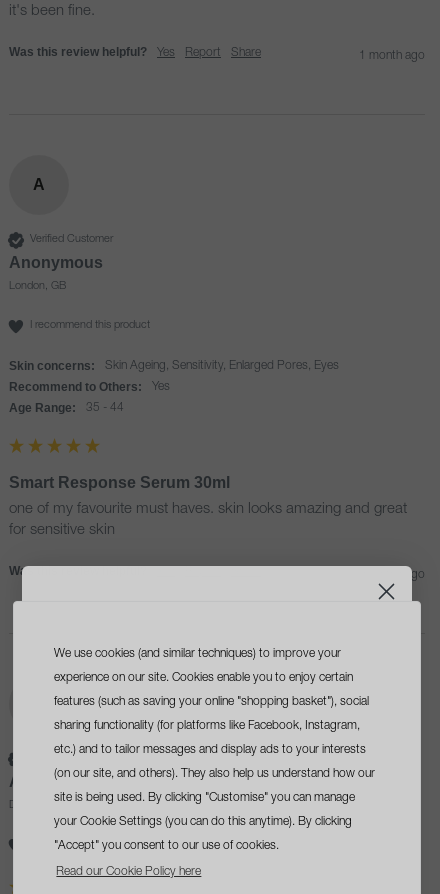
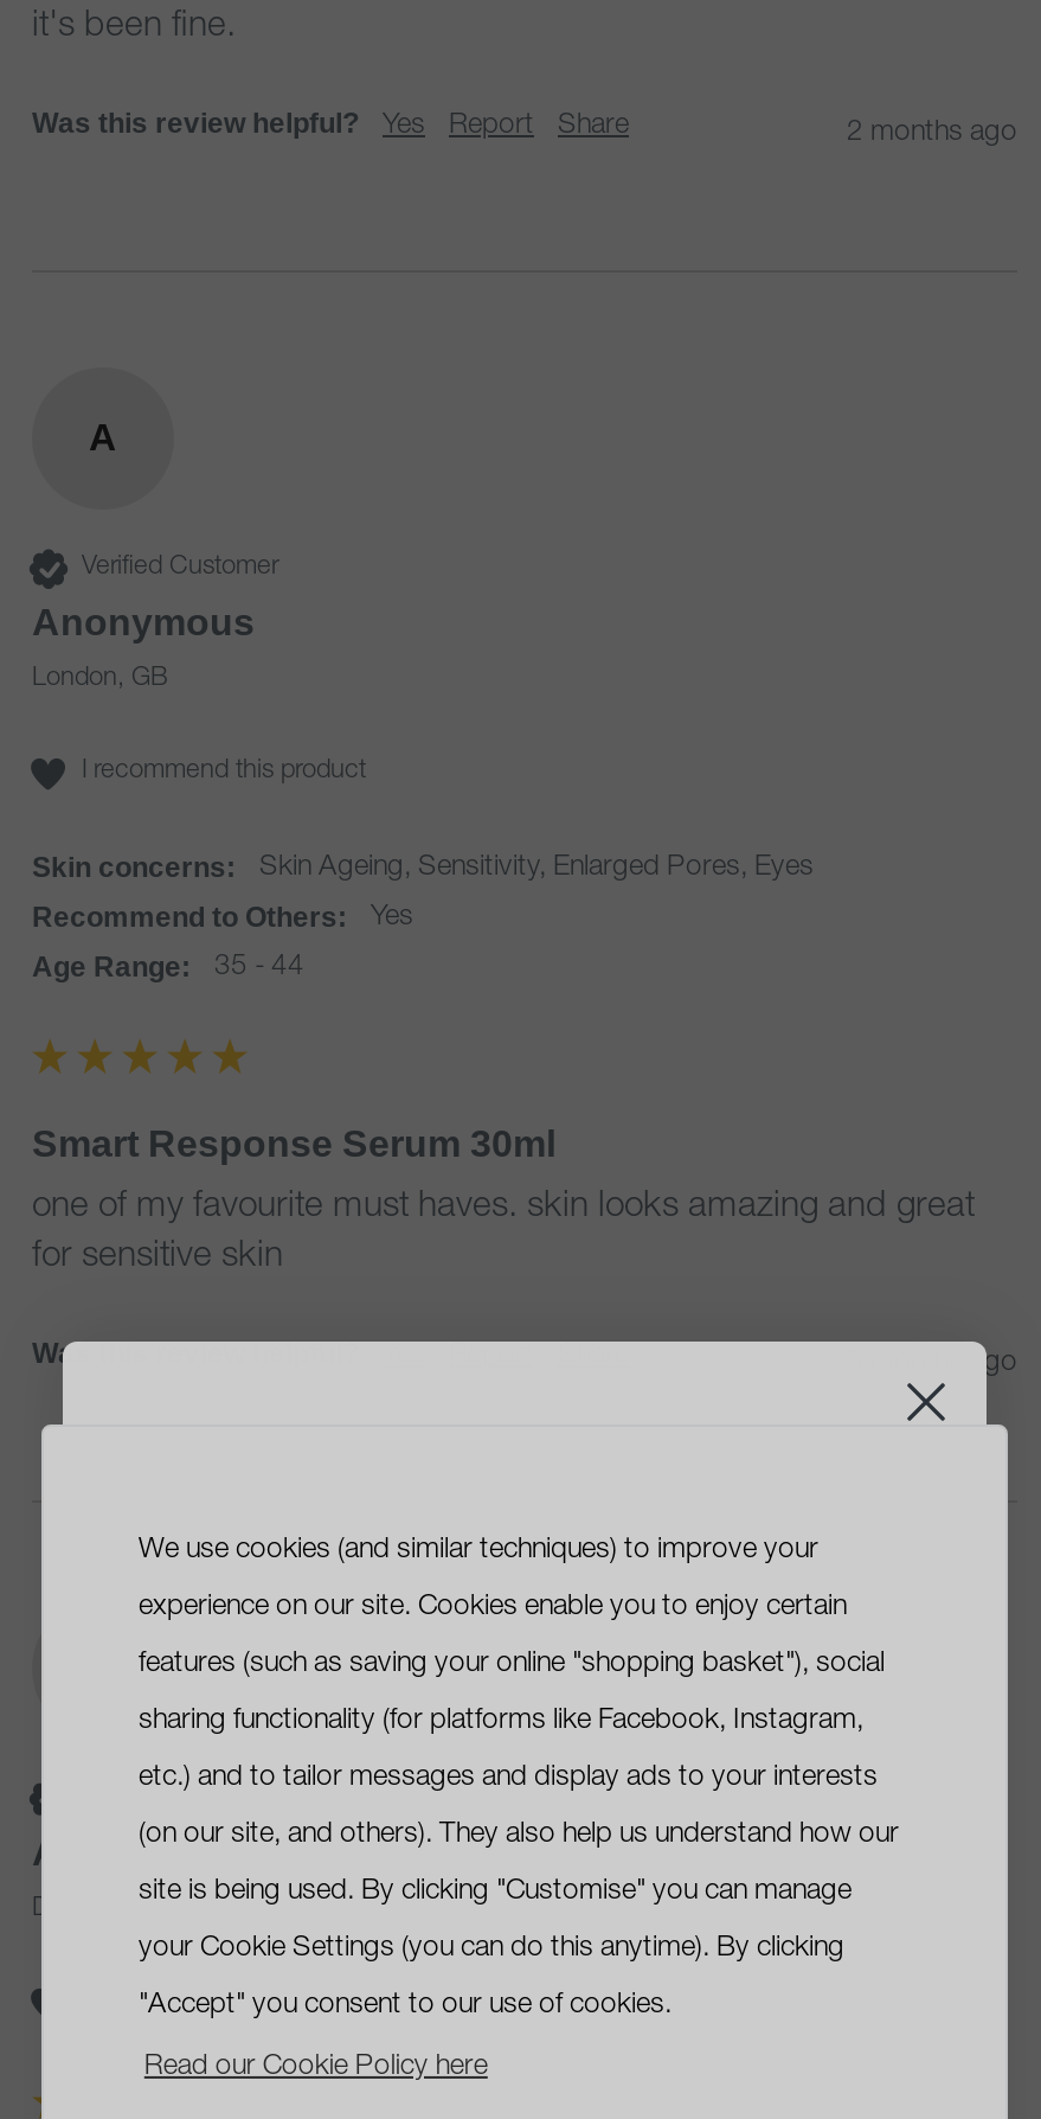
[359,50,425,62] 1 month ago -> [847,118,1017,147] 2 months ago

